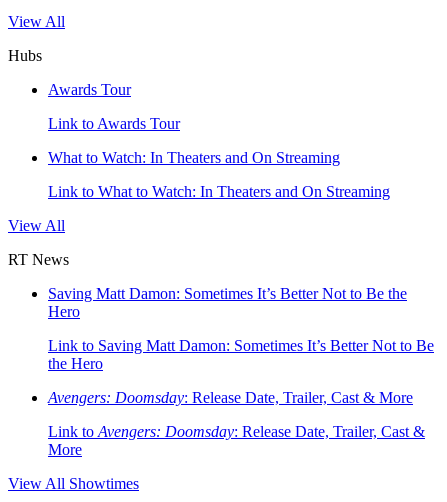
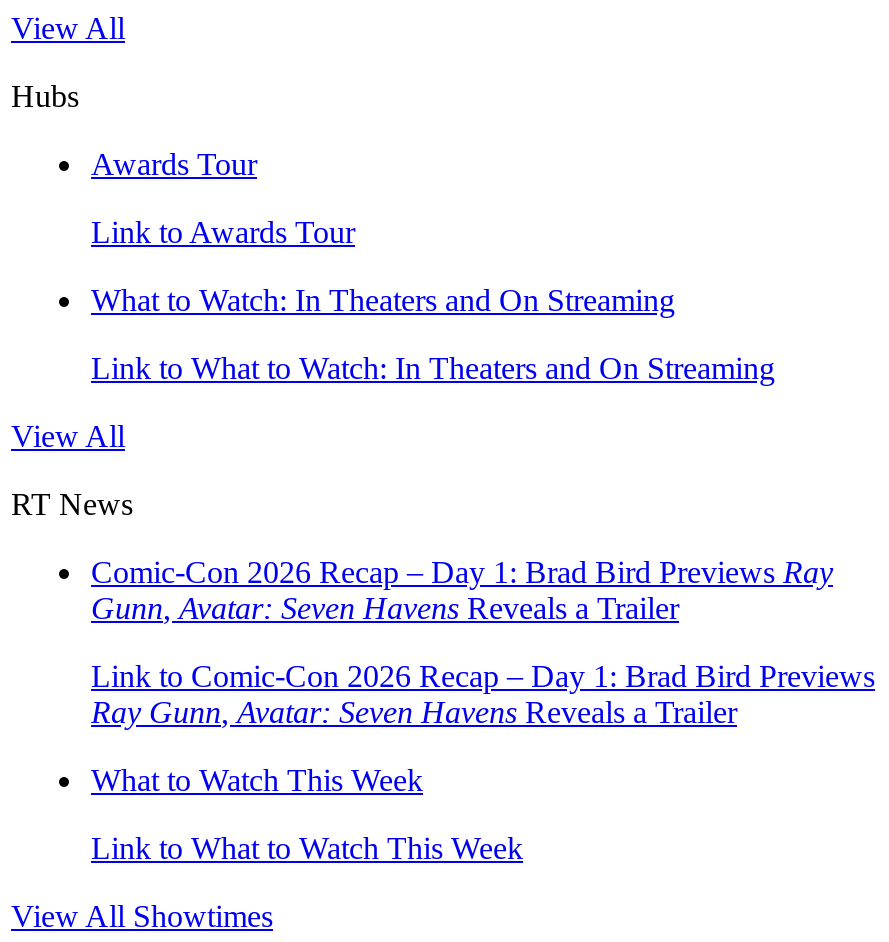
[48,285,407,320] Saving Matt Damon: Sometimes It’s Better Not to Be the | Hero -> [91,555,833,625] Comic-Con 2026 Recap – Day 1: Brad Bird Previews Ray | Gunn, Avatar: Seven Havens Reveals a Trailer
[48,337,434,372] Link to Saving Matt Damon: Sometimes It’s Better Not to Be | the Hero -> [91,659,875,729] Link to Comic-Con 2026 Recap – Day 1: Brad Bird Previews | Ray Gunn, Avatar: Seven Havens Reveals a Trailer
[48,389,413,406] Avengers: Doomsday: Release Date, Trailer, Cast & More -> [91,763,423,797] What to Watch This Week
[48,423,425,458] Link to Avengers: Doomsday: Release Date, Trailer, Cast & | More -> [91,831,523,865] Link to What to Watch This Week

